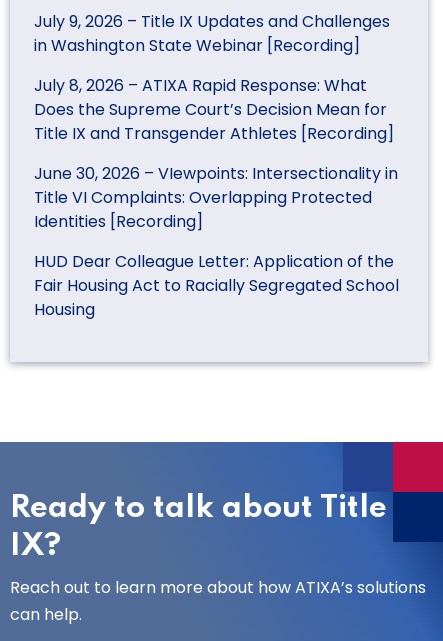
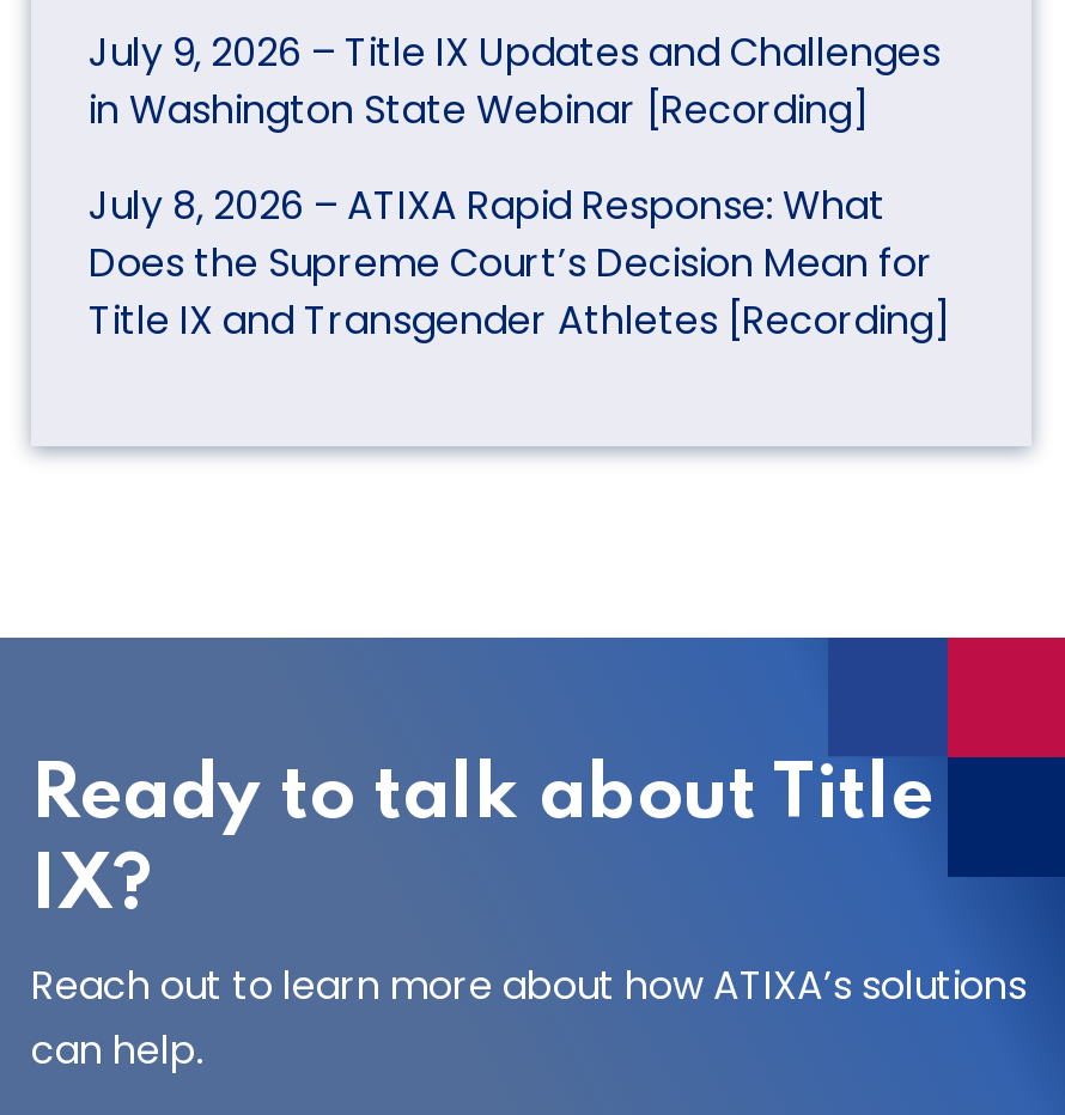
[34,162,399,321] June 30, 2026 – VIewpoints: Intersectionality in | Title VI Complaints: Overlapping Protected | Identities [Recording] | HUD Dear Colleague Letter: Application of the | Fair Housing Act to Racially Segregated School | Housing -> none

